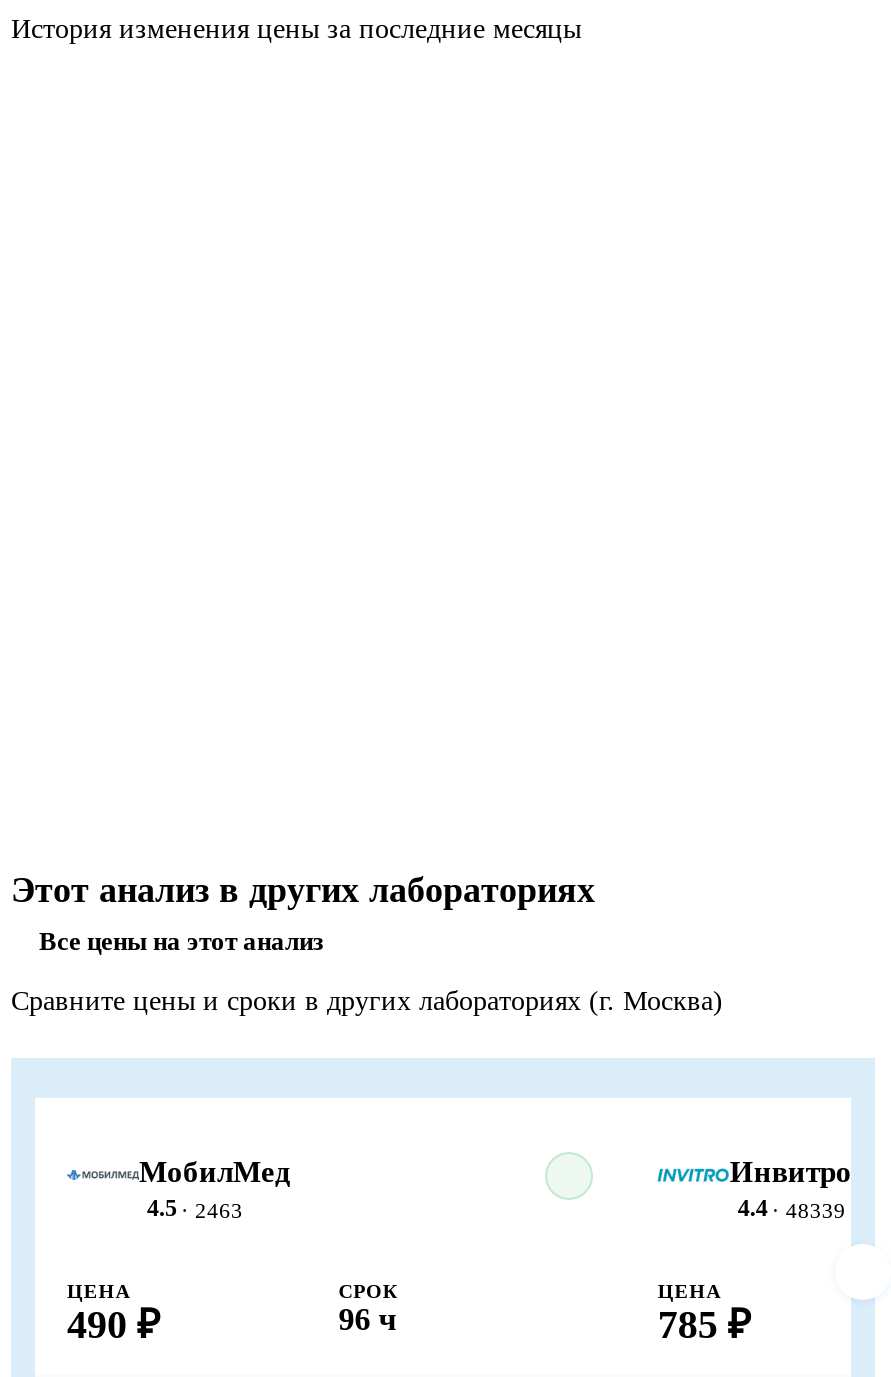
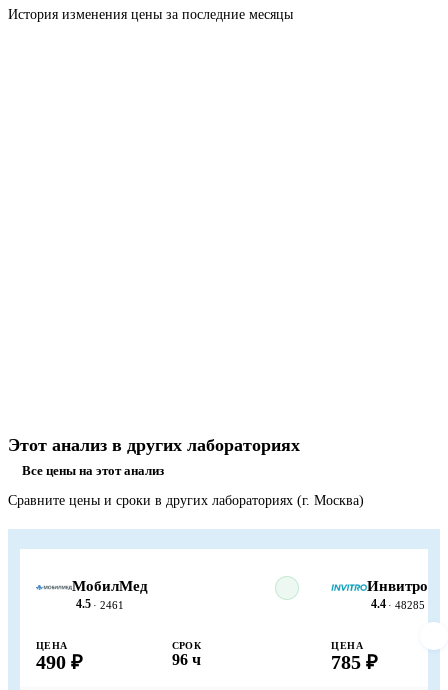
[147,1194,243,1222] 4.5 · 2463 -> [76,597,124,611] 4.5 · 2461
[738,1194,846,1222] 4.4 · 48339 -> [371,597,425,611] 4.4 · 48285

